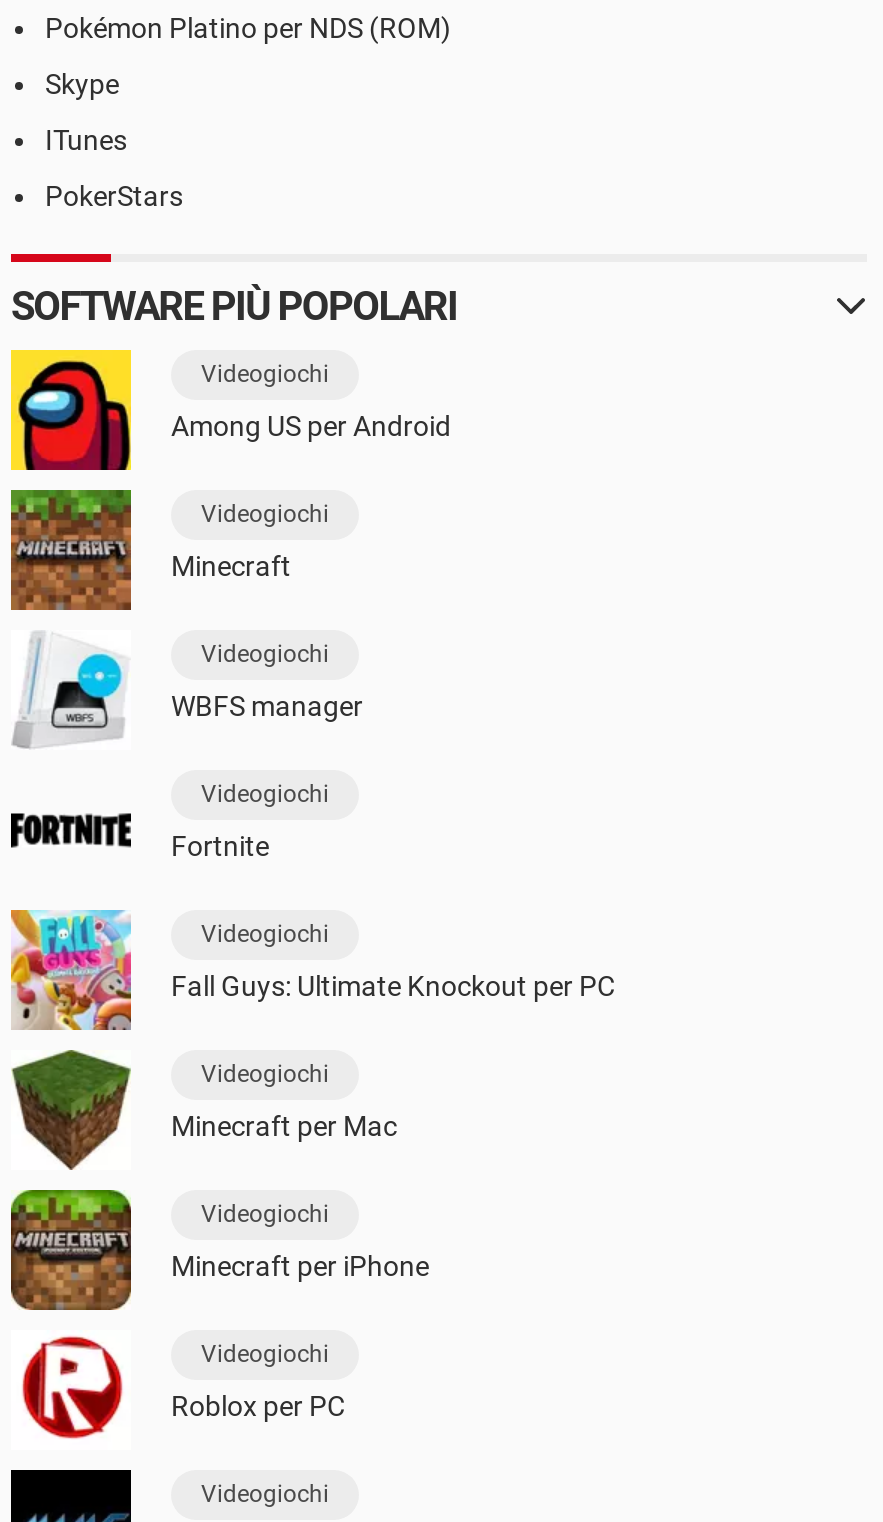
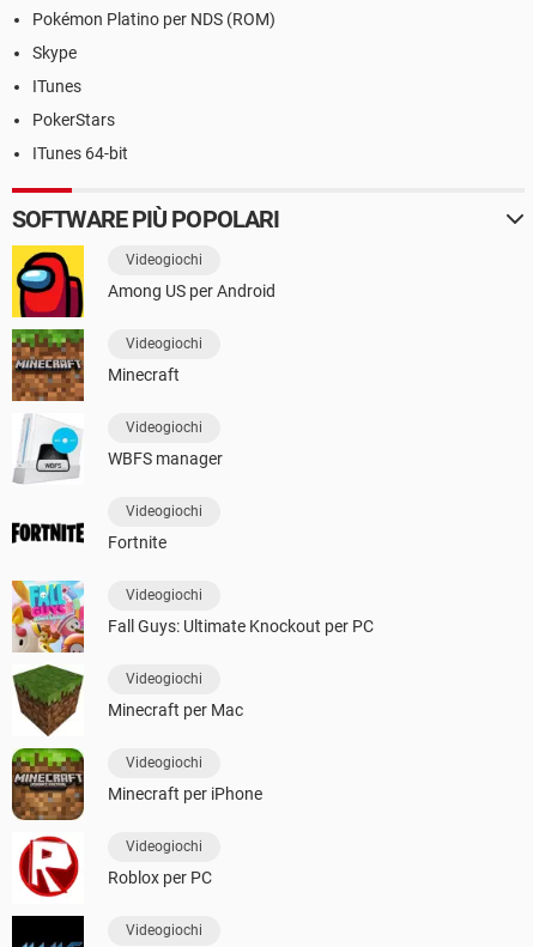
none -> [32,144,128,163] ITunes 64-bit

